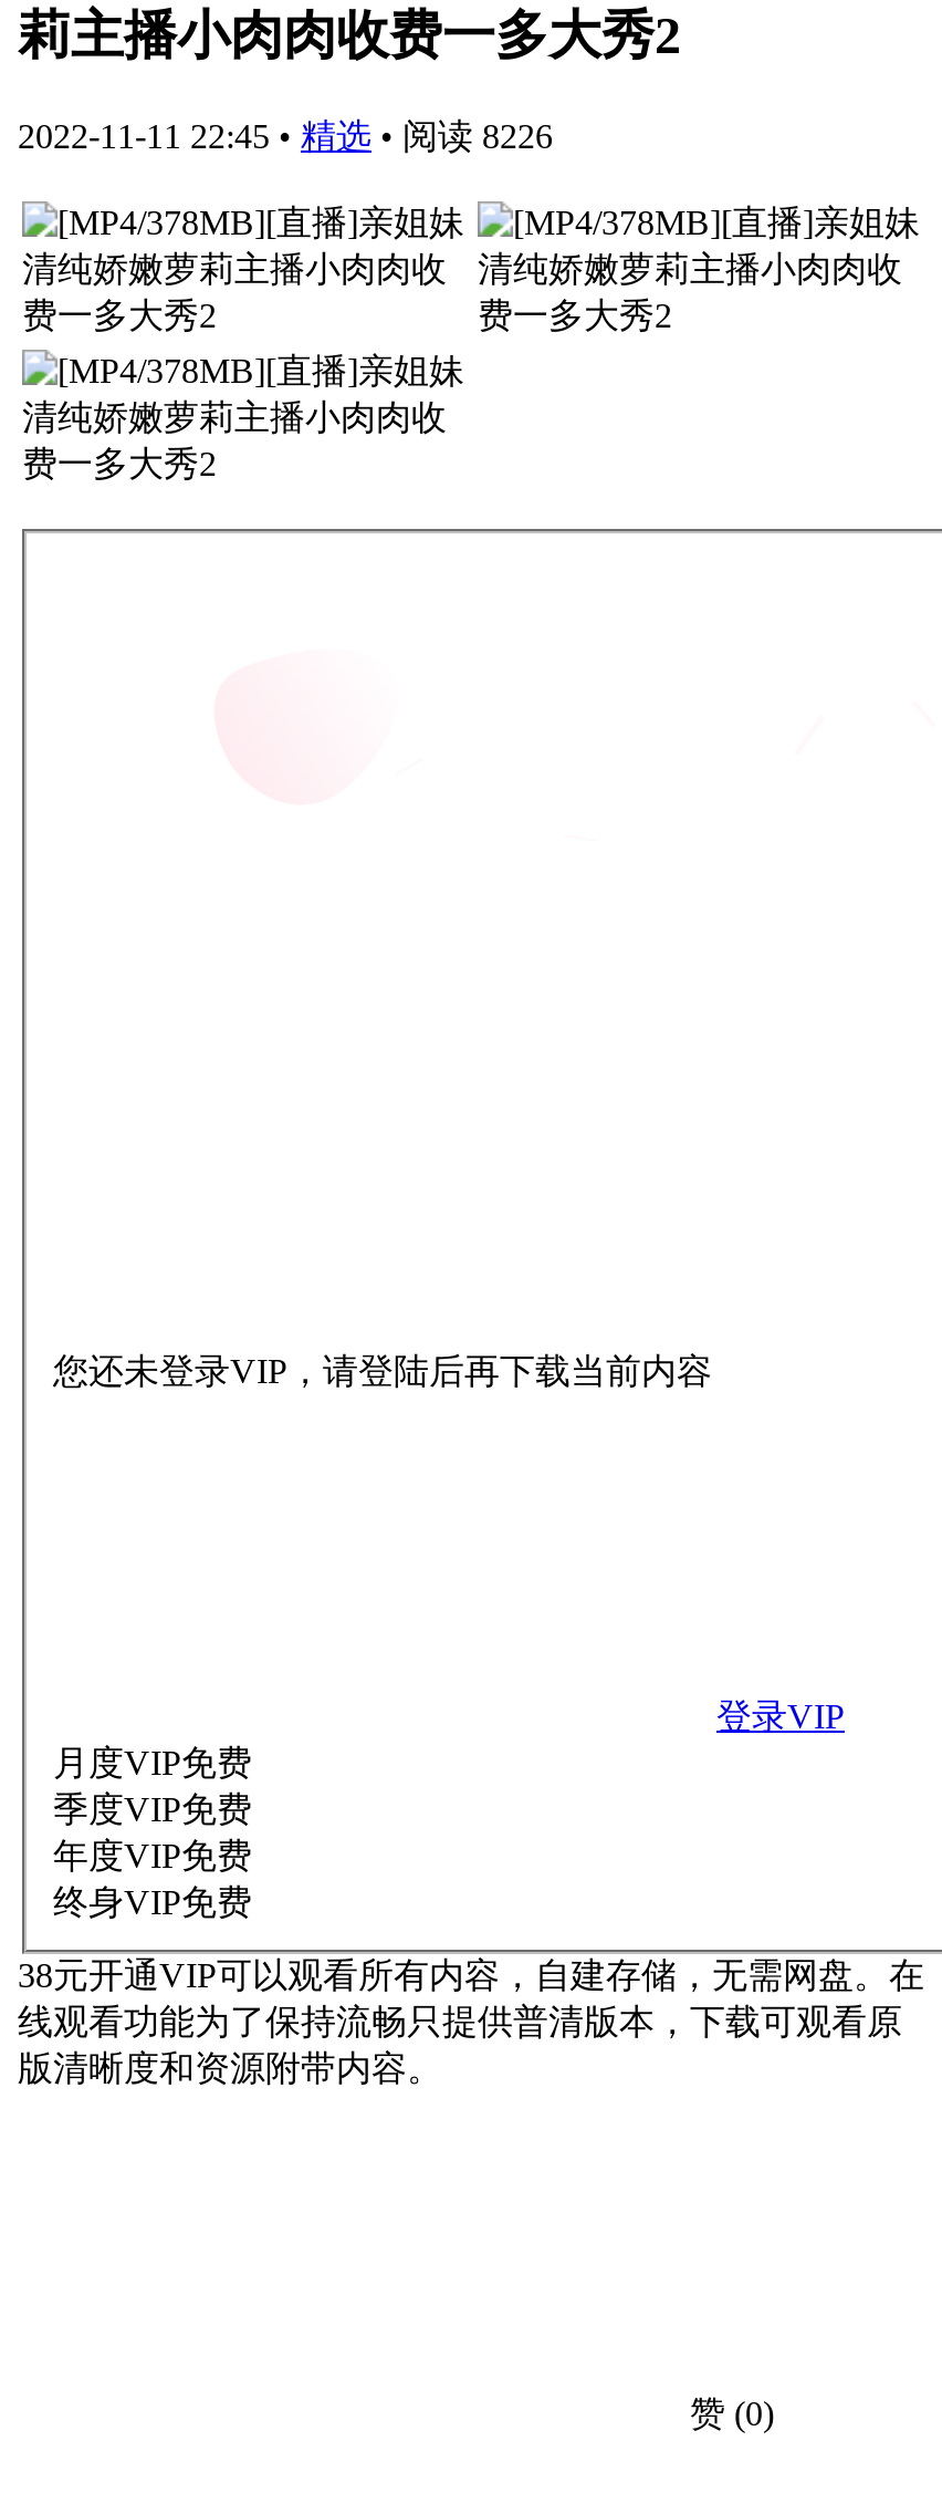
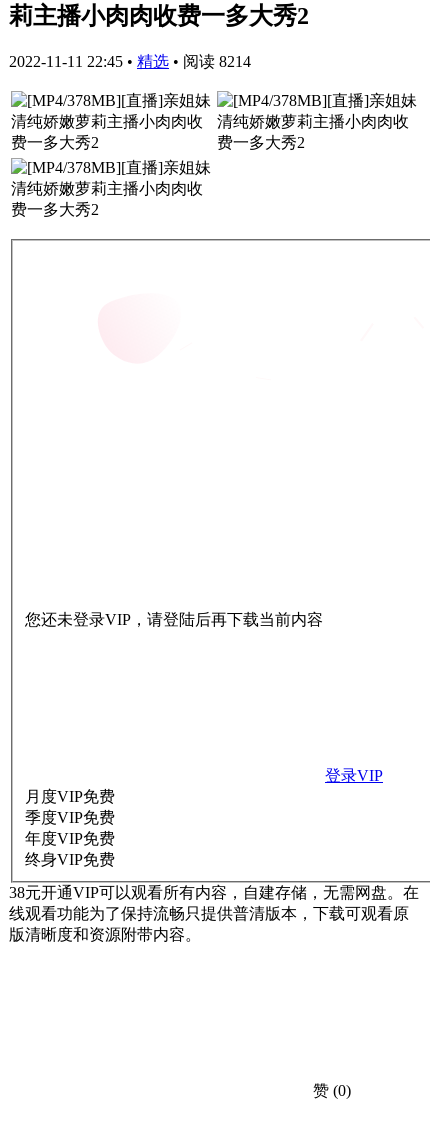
[18,117,553,154] 2022-11-11 22:45 • 精选 • 阅读 8226 -> [9,53,251,70] 2022-11-11 22:45 • 精选 • 阅读 8214

